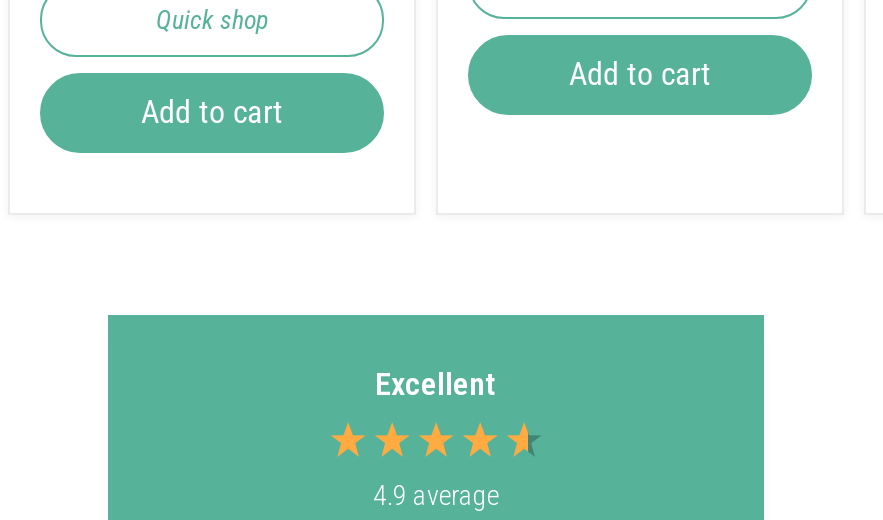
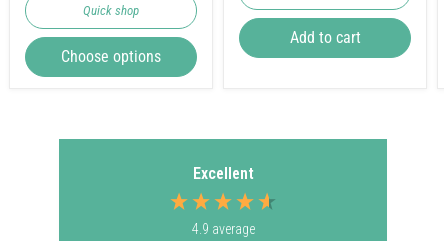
[141,93,283,131] Add to cart -> [61,47,161,66] Choose options

